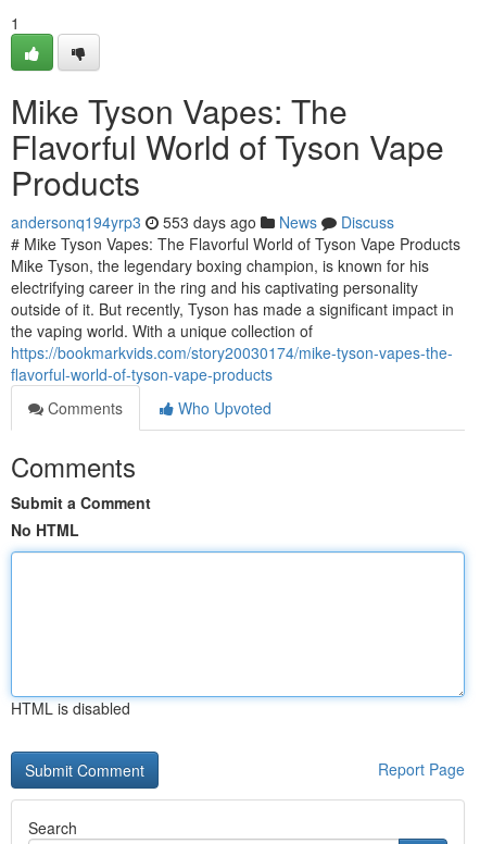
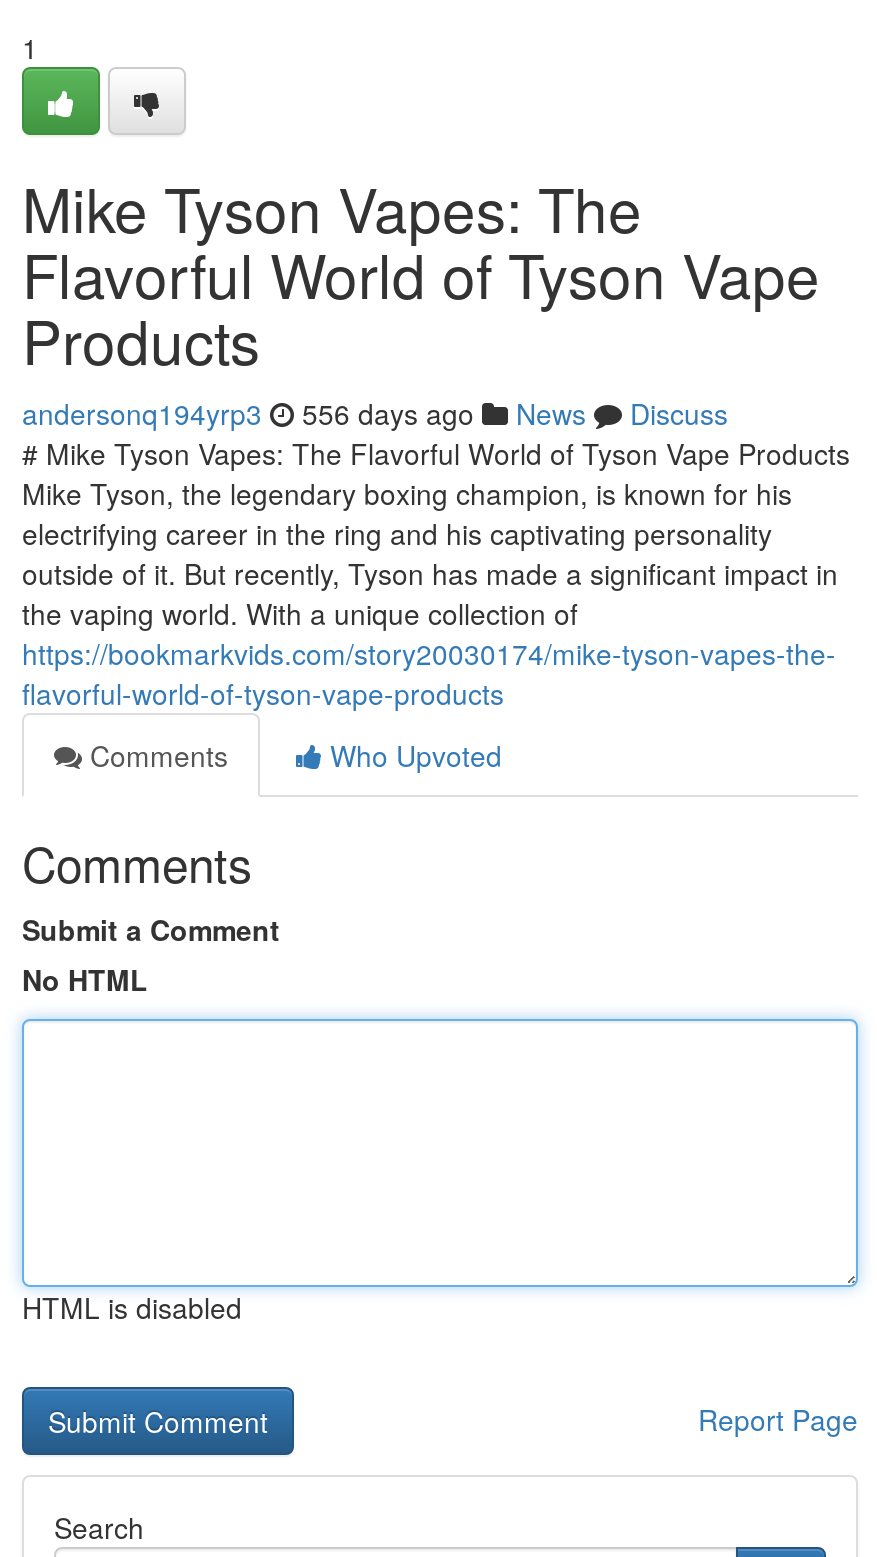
[11,211,394,233] andersonq194yrp3 553 days ago News Discuss -> [22,393,728,433] andersonq194yrp3 556 days ago News Discuss

